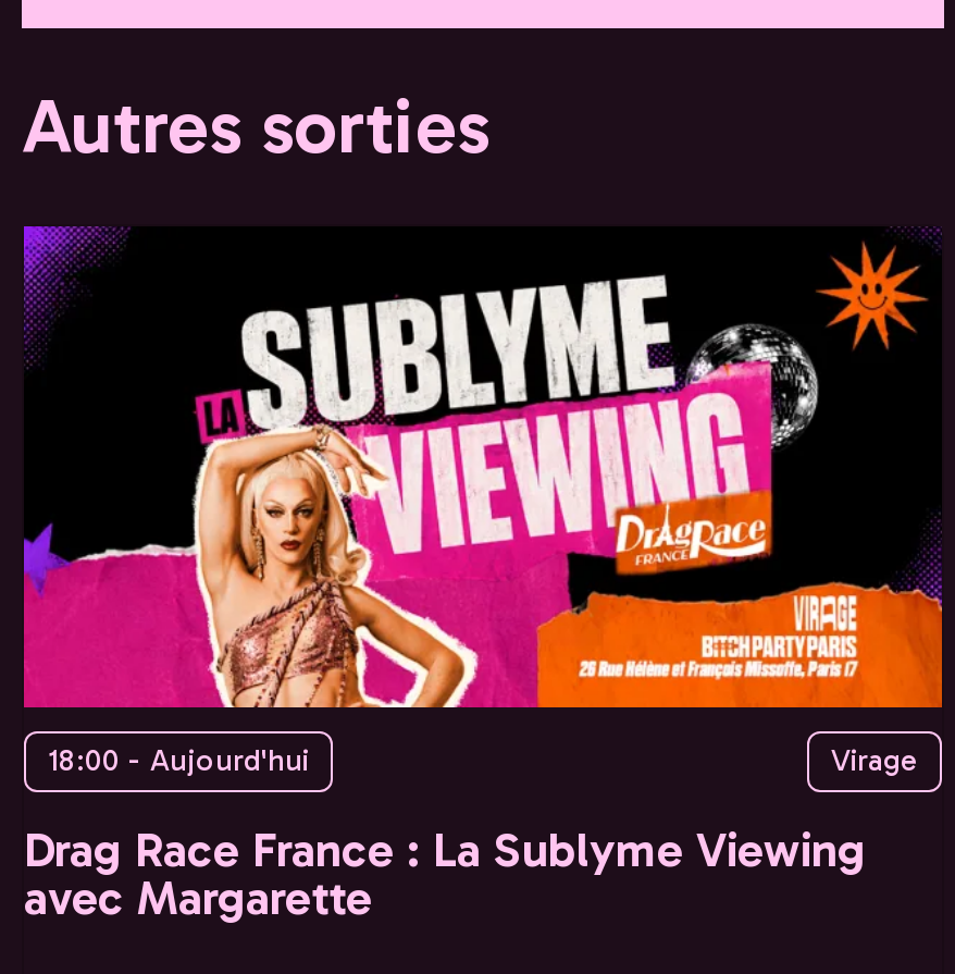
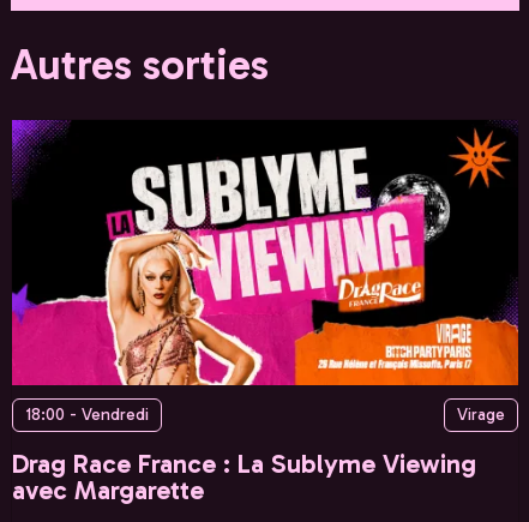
[48,742,309,779] 18:00 - Aujourd'hui -> [25,404,149,425] 18:00 - Vendredi

